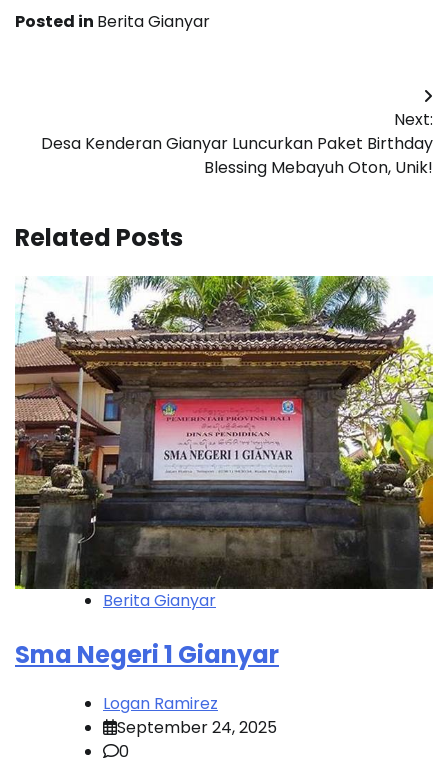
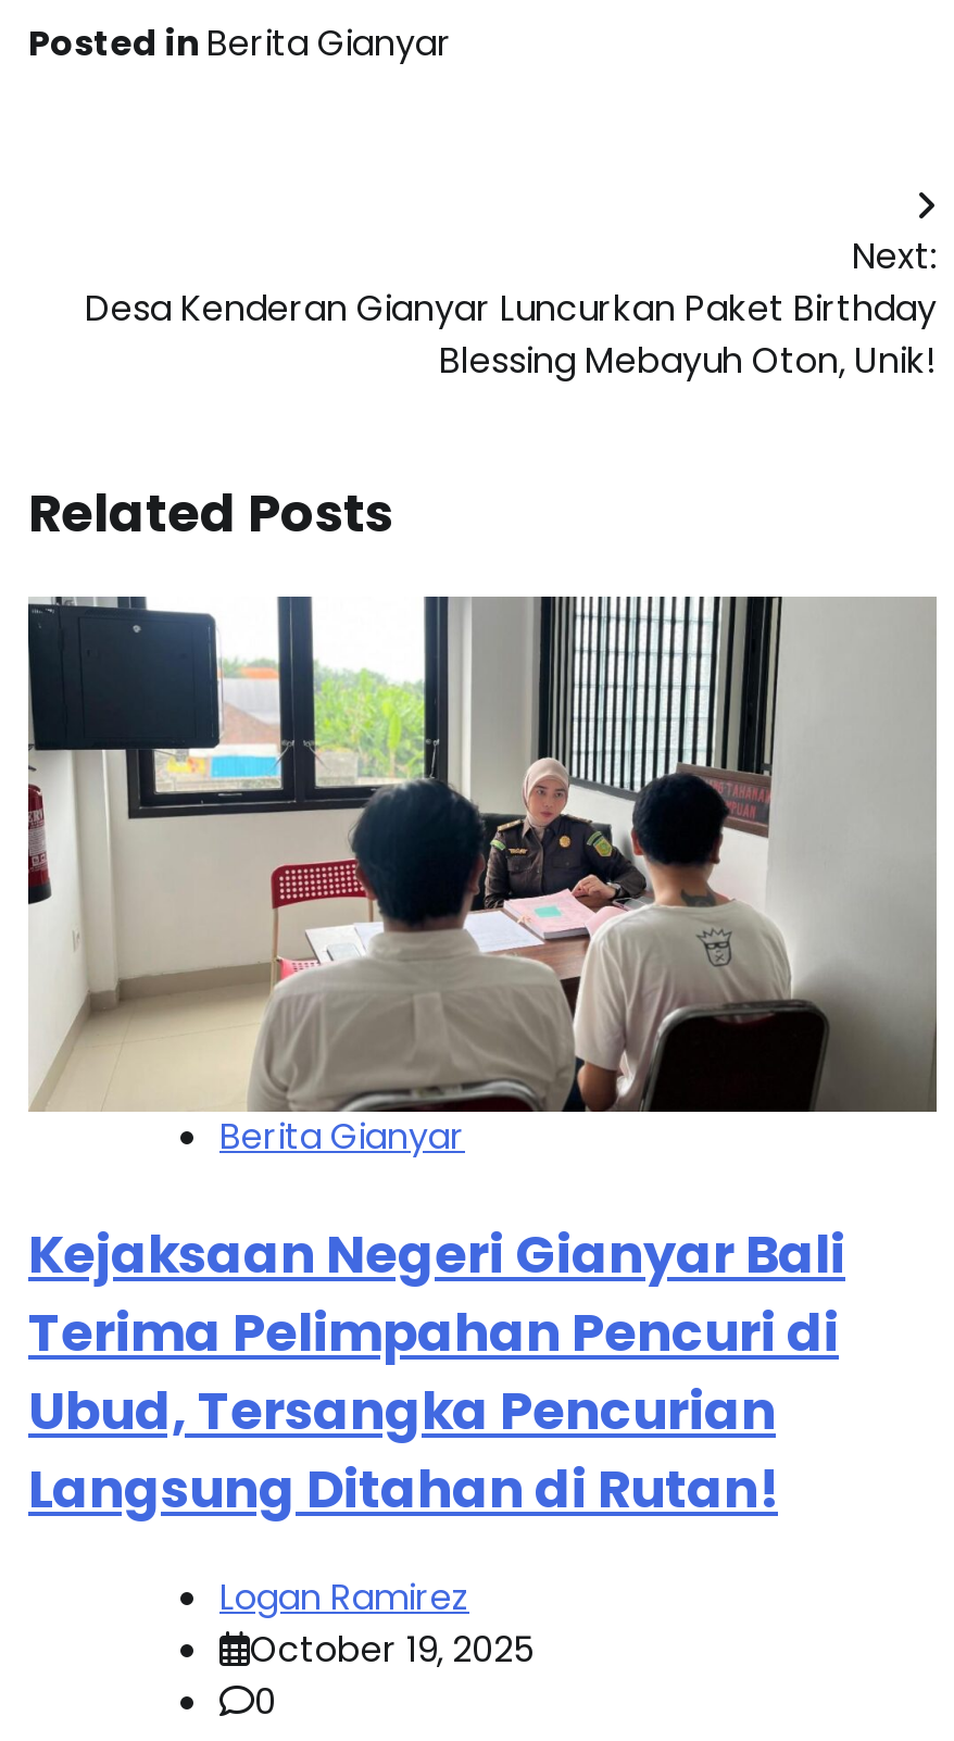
[14,275,434,589] [image] -> [26,594,937,1114] [image]
moved [103,588,216,611] -> [219,1112,465,1162]: Berita Gianyar
[15,637,279,670] Sma Negeri 1 Gianyar -> [28,1219,845,1525] Kejaksaan Negeri Gianyar Bali | Terima Pelimpahan Pencuri di | Ubud, Tersangka Pencurian | Langsung Ditahan di Rutan!
[117,716,277,739] September 24, 2025 -> [250,1625,535,1675] October 19, 2025

